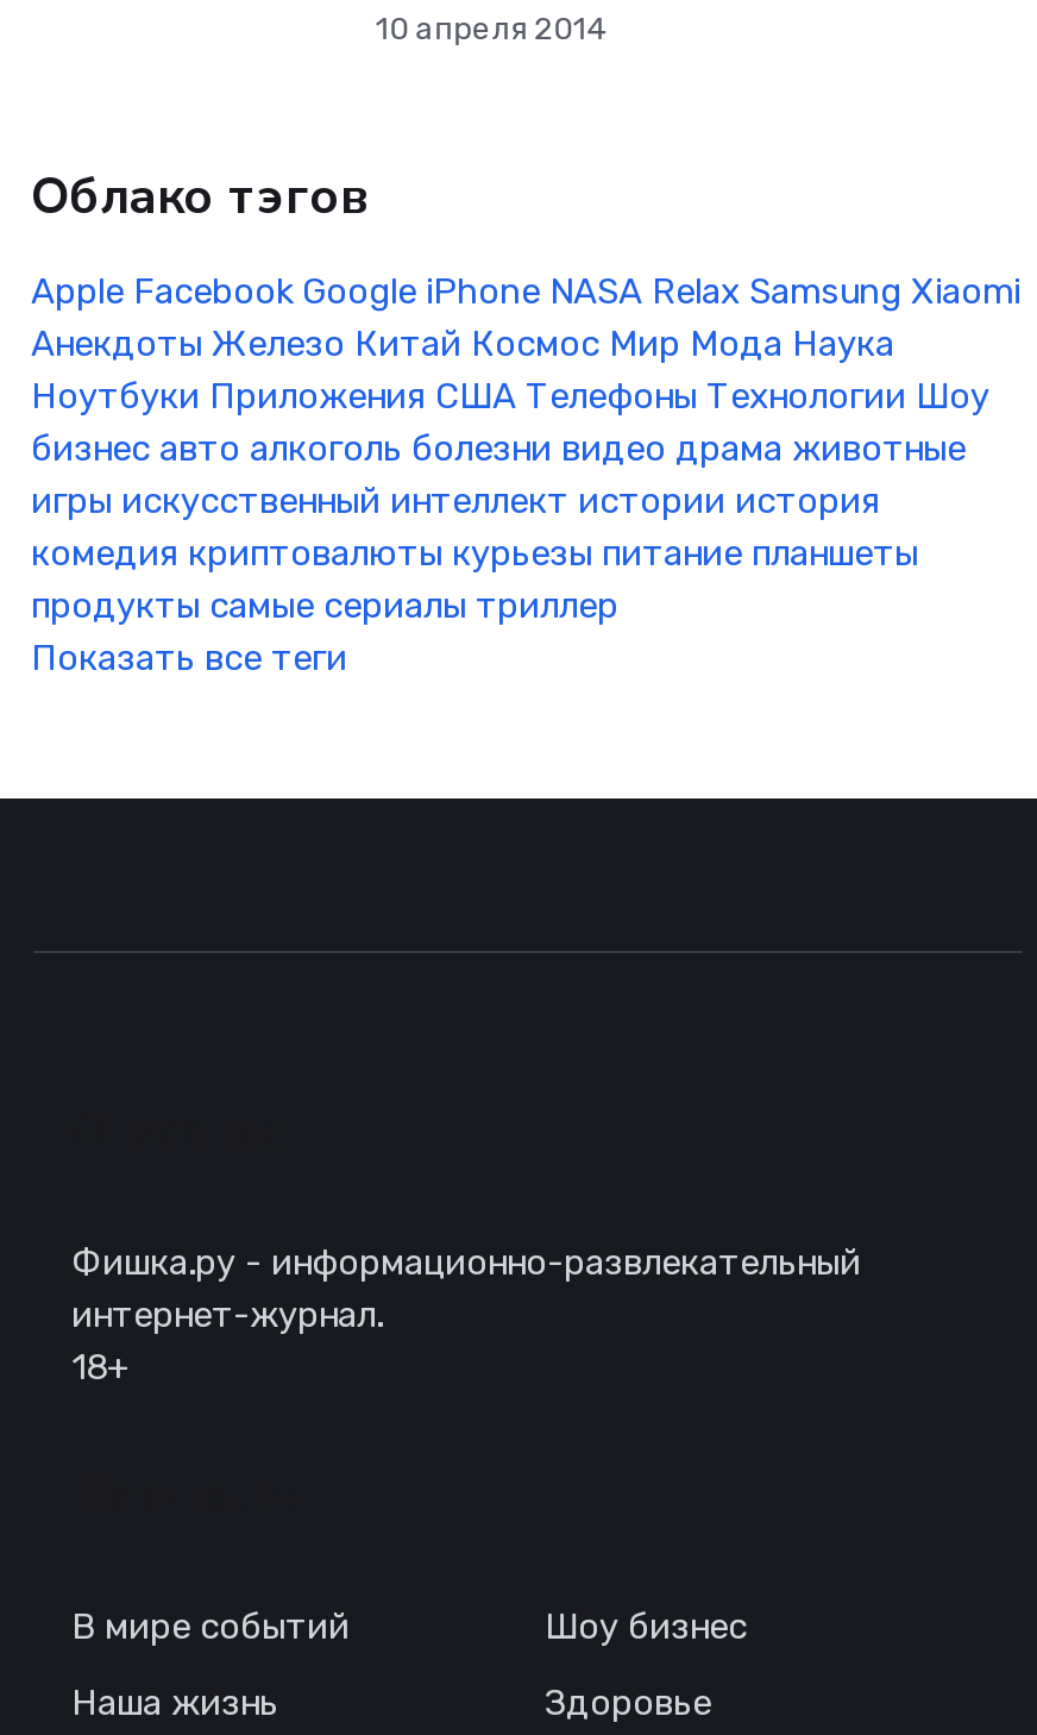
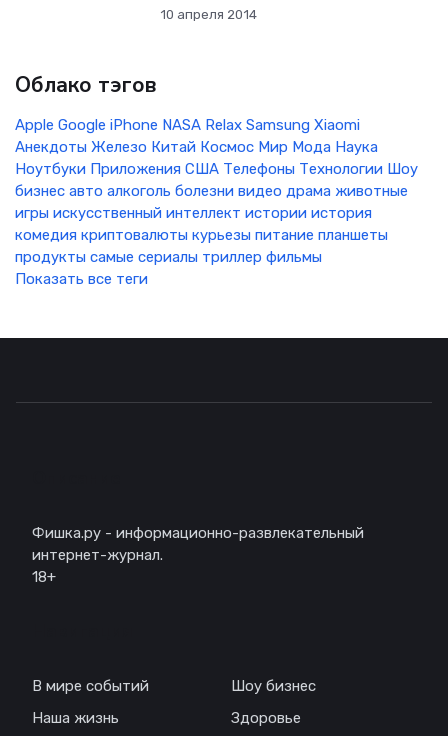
[31,271,1020,314] Apple Facebook Google iPhone NASA Relax Samsung Xiaomi -> [15,116,360,134] Apple Google iPhone NASA Relax Samsung Xiaomi
[31,585,618,628] продукты самые сериалы триллер -> [15,248,322,266] продукты самые сериалы триллер фильмы

